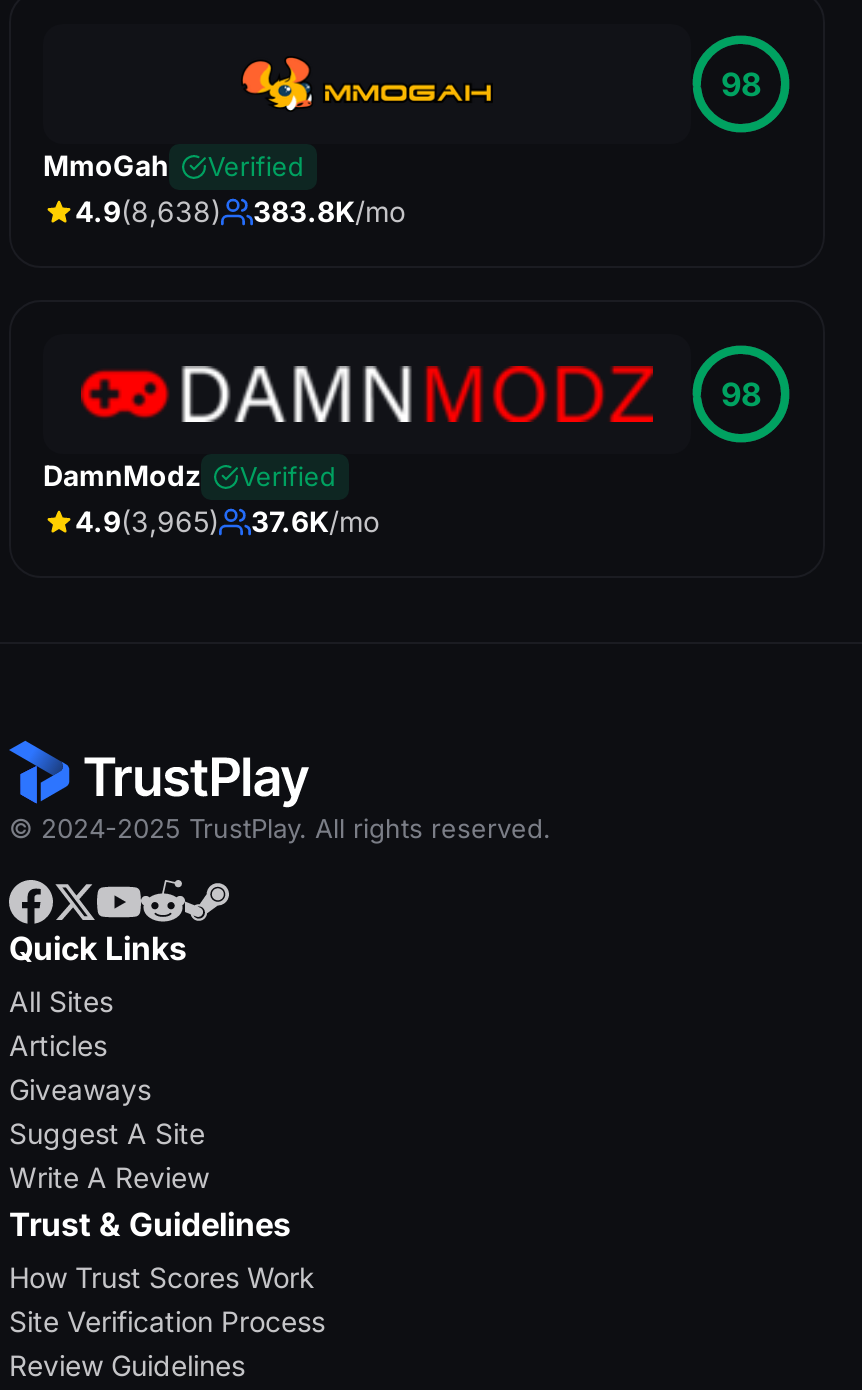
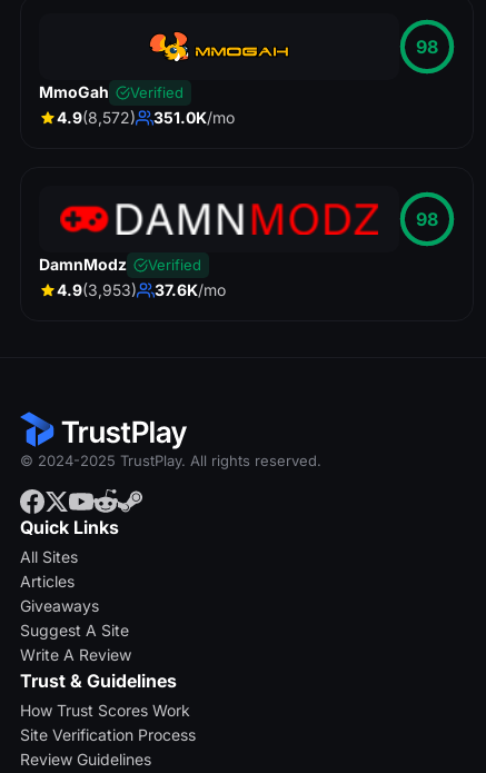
[75,194,221,228] 4.9(8,638) -> [57,108,136,127] 4.9(8,572)
[253,194,405,228] 383.8K/mo -> [153,108,235,127] 351.0K/mo
[75,504,379,538] 4.9(3,965) 37.6K/mo -> [57,280,226,299] 4.9(3,953) 37.6K/mo

